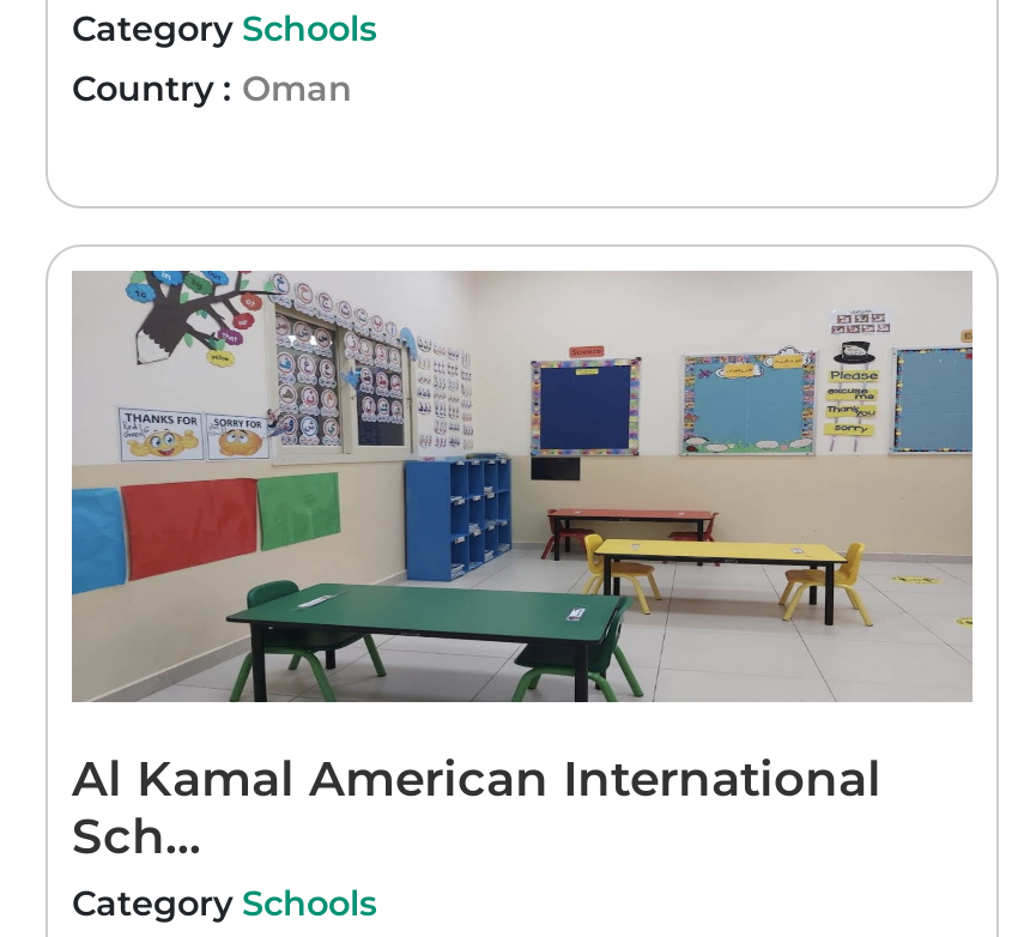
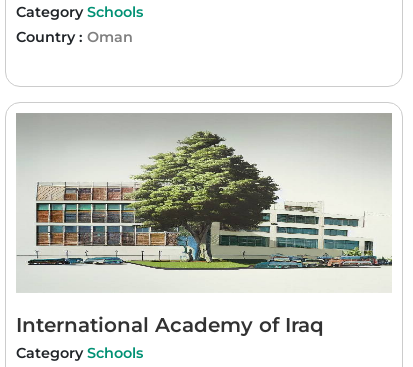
[69,268,973,866] [image] | Al Kamal American International | Sch... -> [16,113,392,337] [image] | International Academy of Iraq

